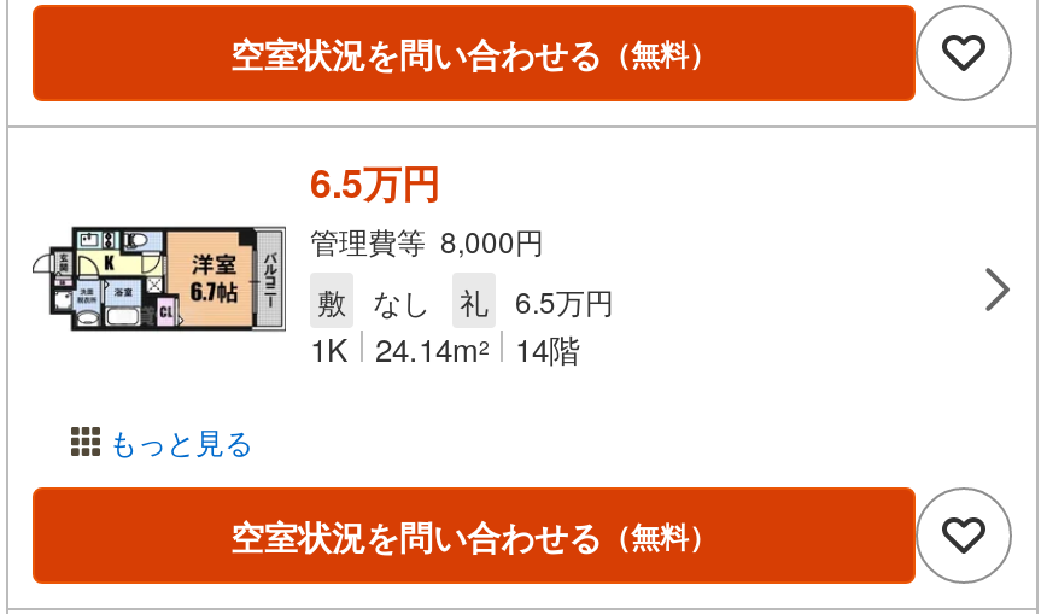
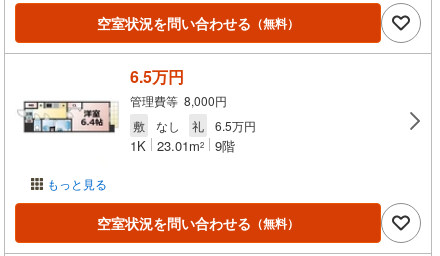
[33,224,580,372] [image] | 1K 24.14m 2 14階 -> [20,95,235,155] [image] | 1K 23.01m 2 9階

